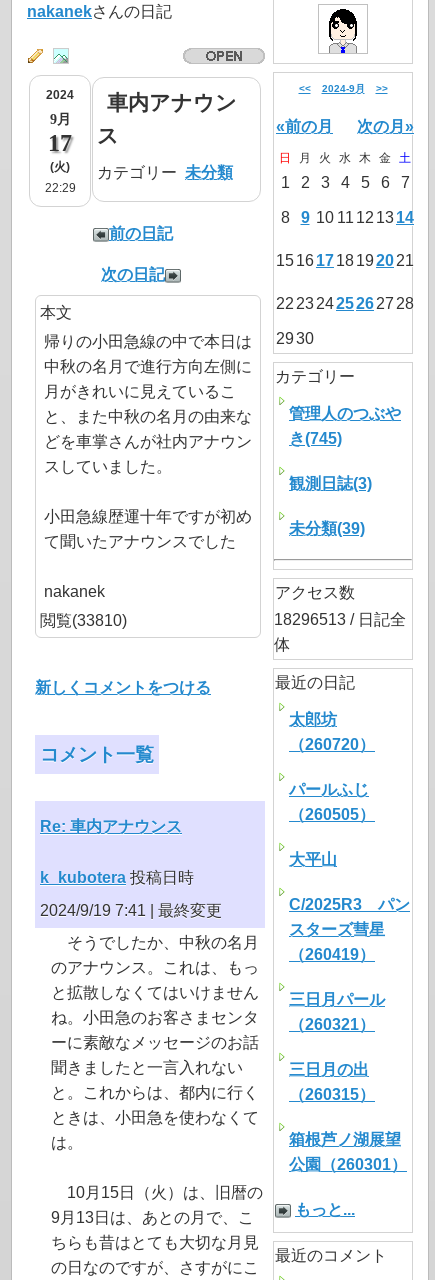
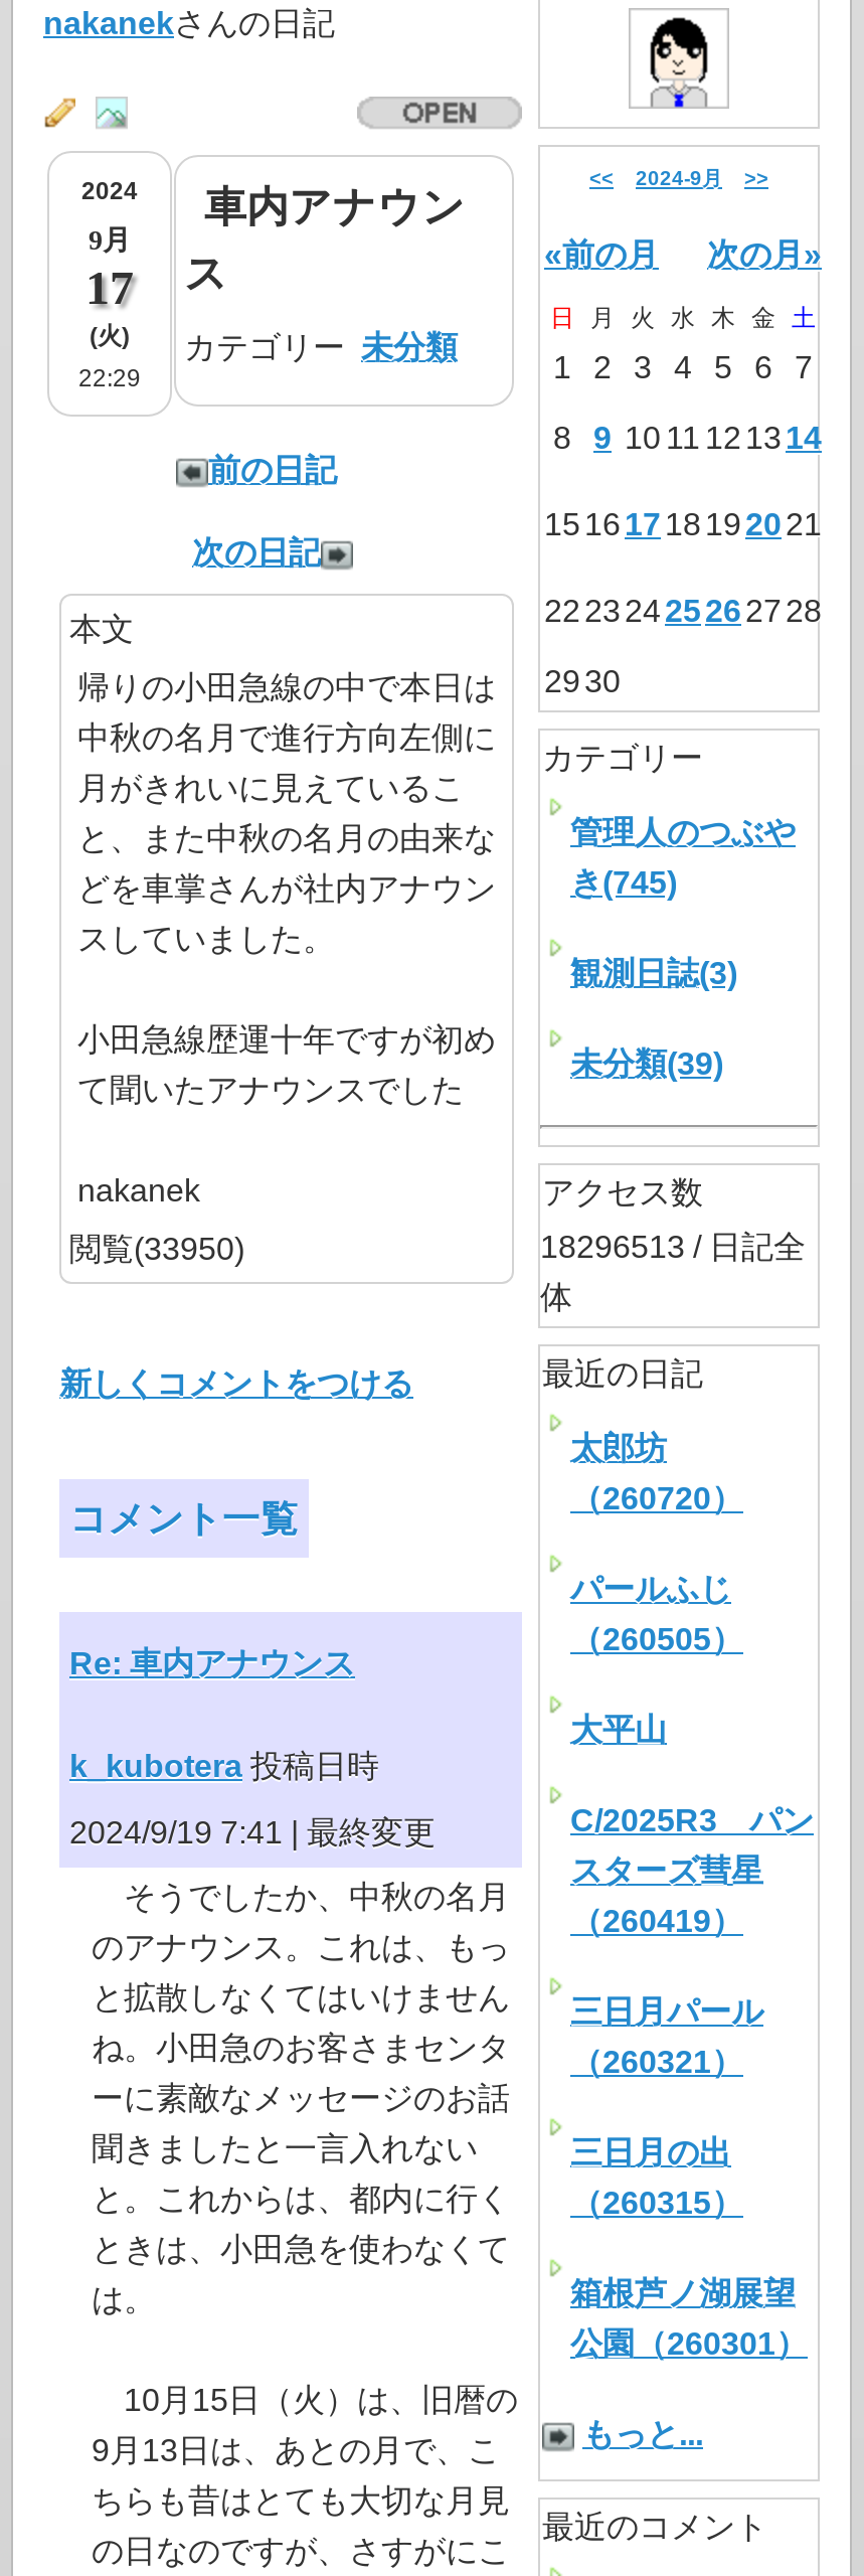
[40,612,127,629] 閲覧(33810) -> [69,1232,244,1266] 閲覧(33950)

